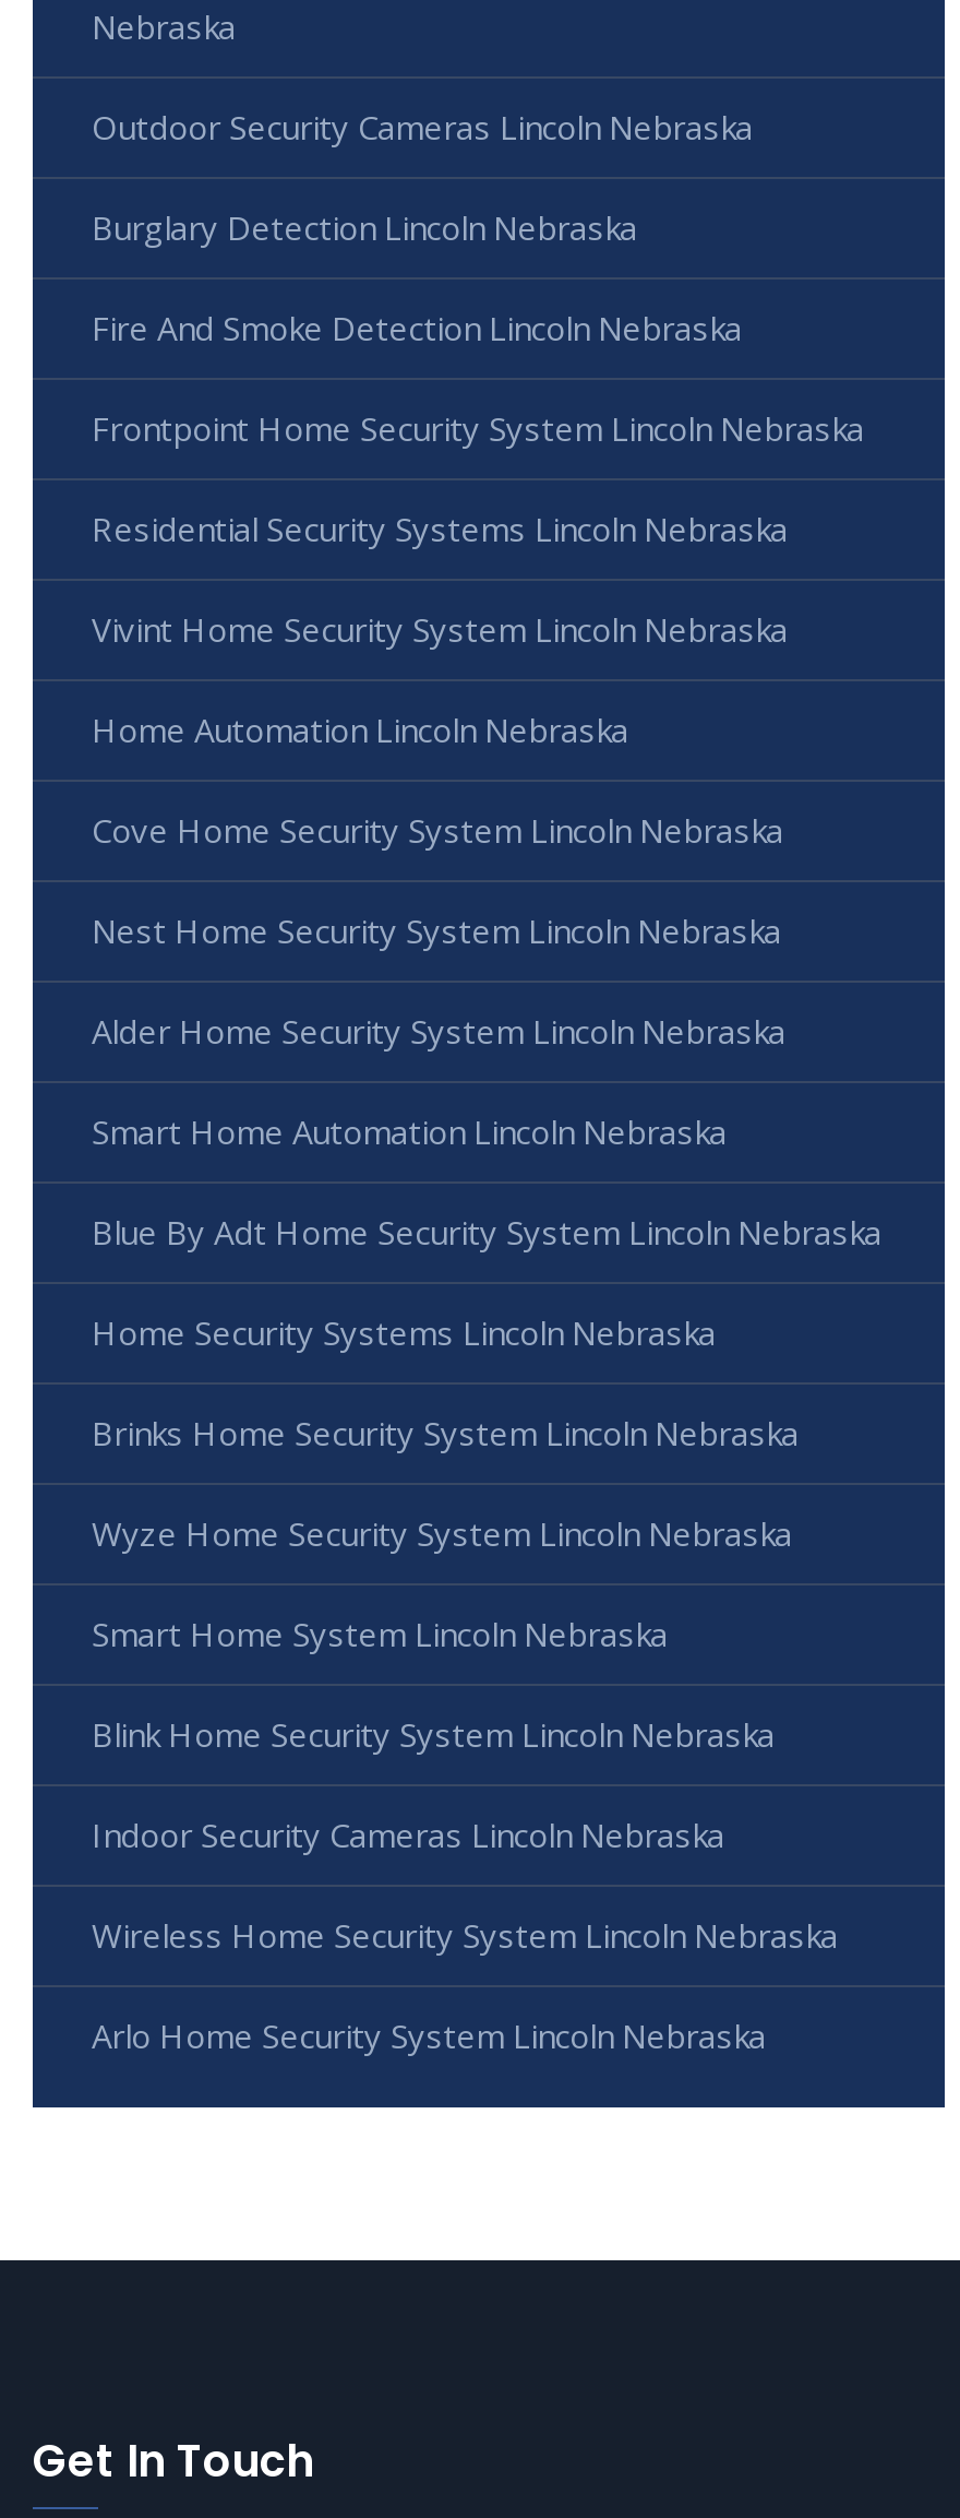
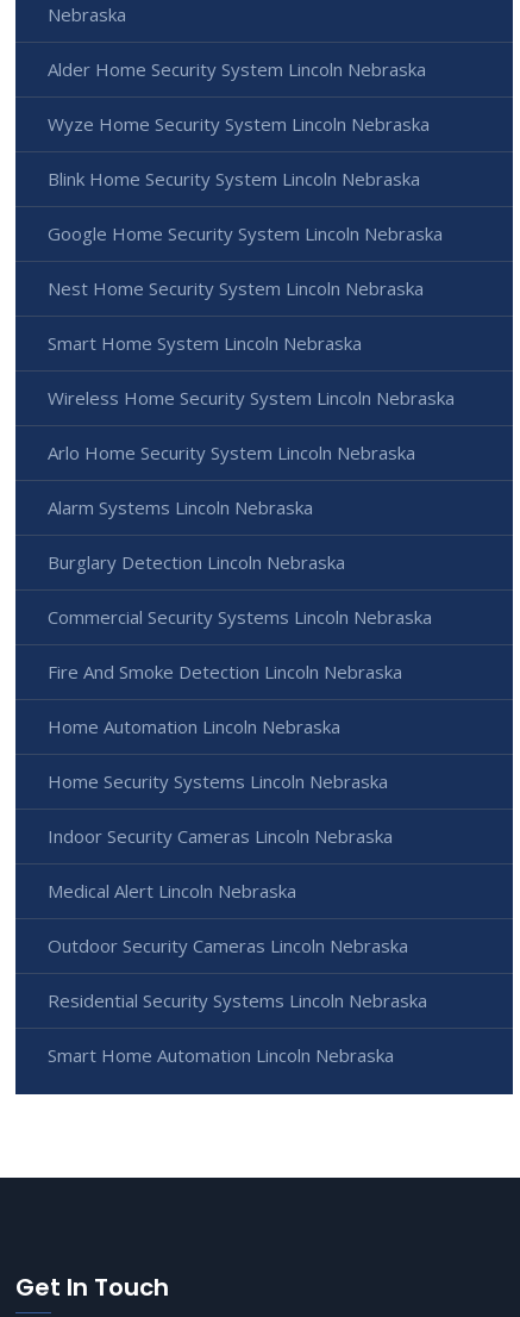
moved [92,106,788,551] -> [48,934,427,1013]: Outdoor Security Cameras Lincoln Nebraska | Residential Security Systems Lincoln Nebraska
moved [92,206,637,250] -> [48,551,345,574]: Burglary Detection Lincoln Nebraska
moved [92,307,742,752] -> [48,660,402,739]: Fire And Smoke Detection Lincoln Nebraska | Home Automation Lincoln Nebraska
[92,407,864,853] Frontpoint Home Security System Lincoln Nebraska | Vivint Home Security System Lincoln Nebraska | Cove Home Security System Lincoln Nebraska -> none
moved [92,909,781,953] -> [48,277,424,301]: Nest Home Security System Lincoln Nebraska
moved [92,1010,785,1053] -> [48,58,426,81]: Alder Home Security System Lincoln Nebraska
moved [92,1110,727,1154] -> [48,1044,394,1067]: Smart Home Automation Lincoln Nebraska
[92,1211,881,1455] Blue By Adt Home Security System Lincoln Nebraska | Brinks Home Security System Lincoln Nebraska -> none
moved [92,1311,716,1355] -> [48,770,388,794]: Home Security Systems Lincoln Nebraska
moved [92,1512,792,1556] -> [48,112,430,136]: Wyze Home Security System Lincoln Nebraska
moved [92,1613,668,1656] -> [48,332,362,355]: Smart Home System Lincoln Nebraska
moved [92,1713,775,1757] -> [48,167,420,191]: Blink Home Security System Lincoln Nebraska
none -> [48,222,443,246] Google Home Security System Lincoln Nebraska
moved [92,1813,724,1857] -> [48,824,393,848]: Indoor Security Cameras Lincoln Nebraska
moved [92,1914,838,2058] -> [48,386,455,465]: Wireless Home Security System Lincoln Nebraska | Arlo Home Security System Lincoln Nebraska
none -> [48,496,432,903] Alarm Systems Lincoln Nebraska | Commercial Security Systems Lincoln Nebraska | Medical Alert Lincoln Nebraska

